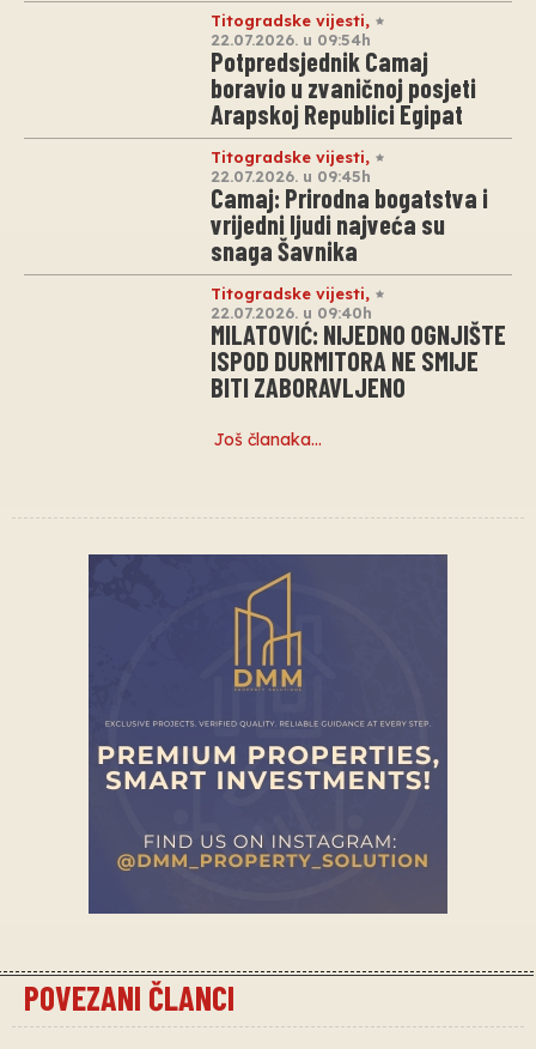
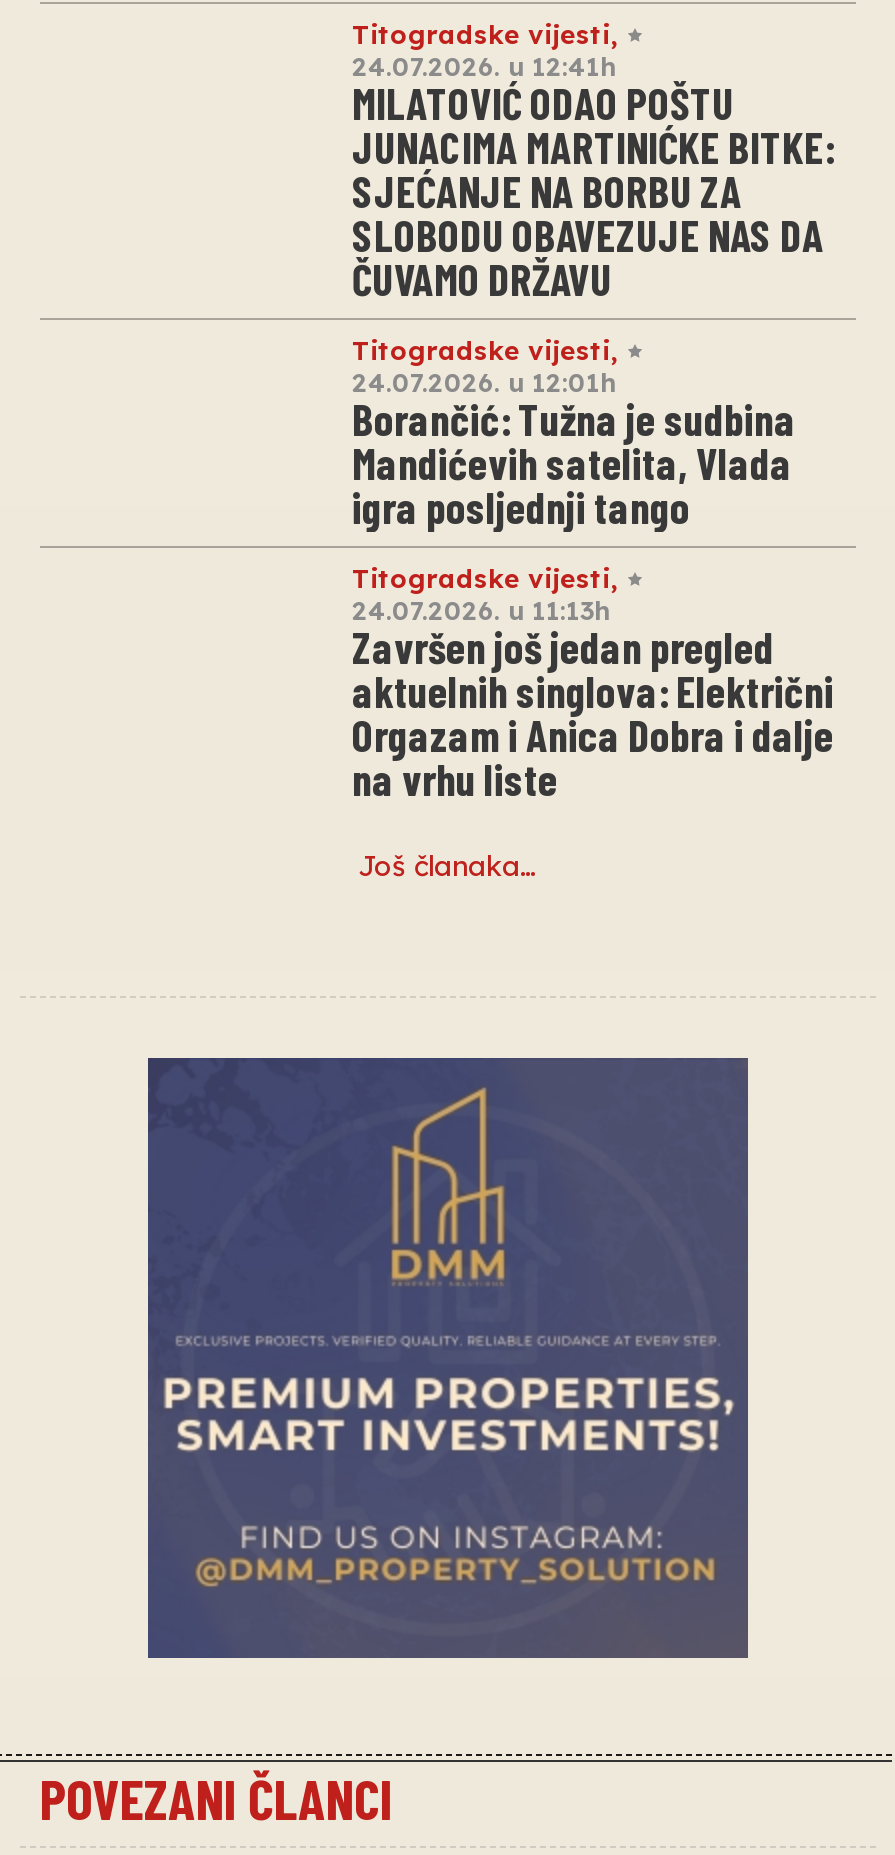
[211,30,476,129] 22.07.2026. u 09:54h | Potpredsjednik Camaj | boravio u zvaničnoj posjeti | Arapskoj Republici Egipat -> [352,50,834,304] 24.07.2026. u 12:41h | MILATOVIĆ ODAO POŠTU | JUNACIMA MARTINIĆKE BITKE: | SJEĆANJE NA BORBU ZA | SLOBODU OBAVEZUJE NAS DA | ČUVAMO DRŽAVU
[211,166,488,266] 22.07.2026. u 09:45h | Camaj: Prirodna bogatstva i | vrijedni ljudi najveća su | snaga Šavnika -> [352,366,796,532] 24.07.2026. u 12:01h | Borančić: Tužna je sudbina | Mandićevih satelita, Vlada | igra posljednji tango
[211,303,506,402] 22.07.2026. u 09:40h | MILATOVIĆ: NIJEDNO OGNJIŠTE | ISPOD DURMITORA NE SMIJE | BITI ZABORAVLJENO -> [352,594,834,804] 24.07.2026. u 11:13h | Završen još jedan pregled | aktuelnih singlova: Električni | Orgazam i Anica Dobra i dalje | na vrhu liste

